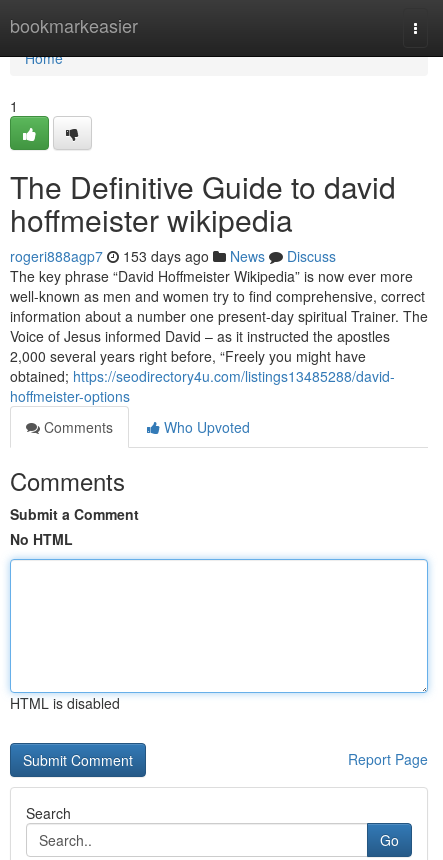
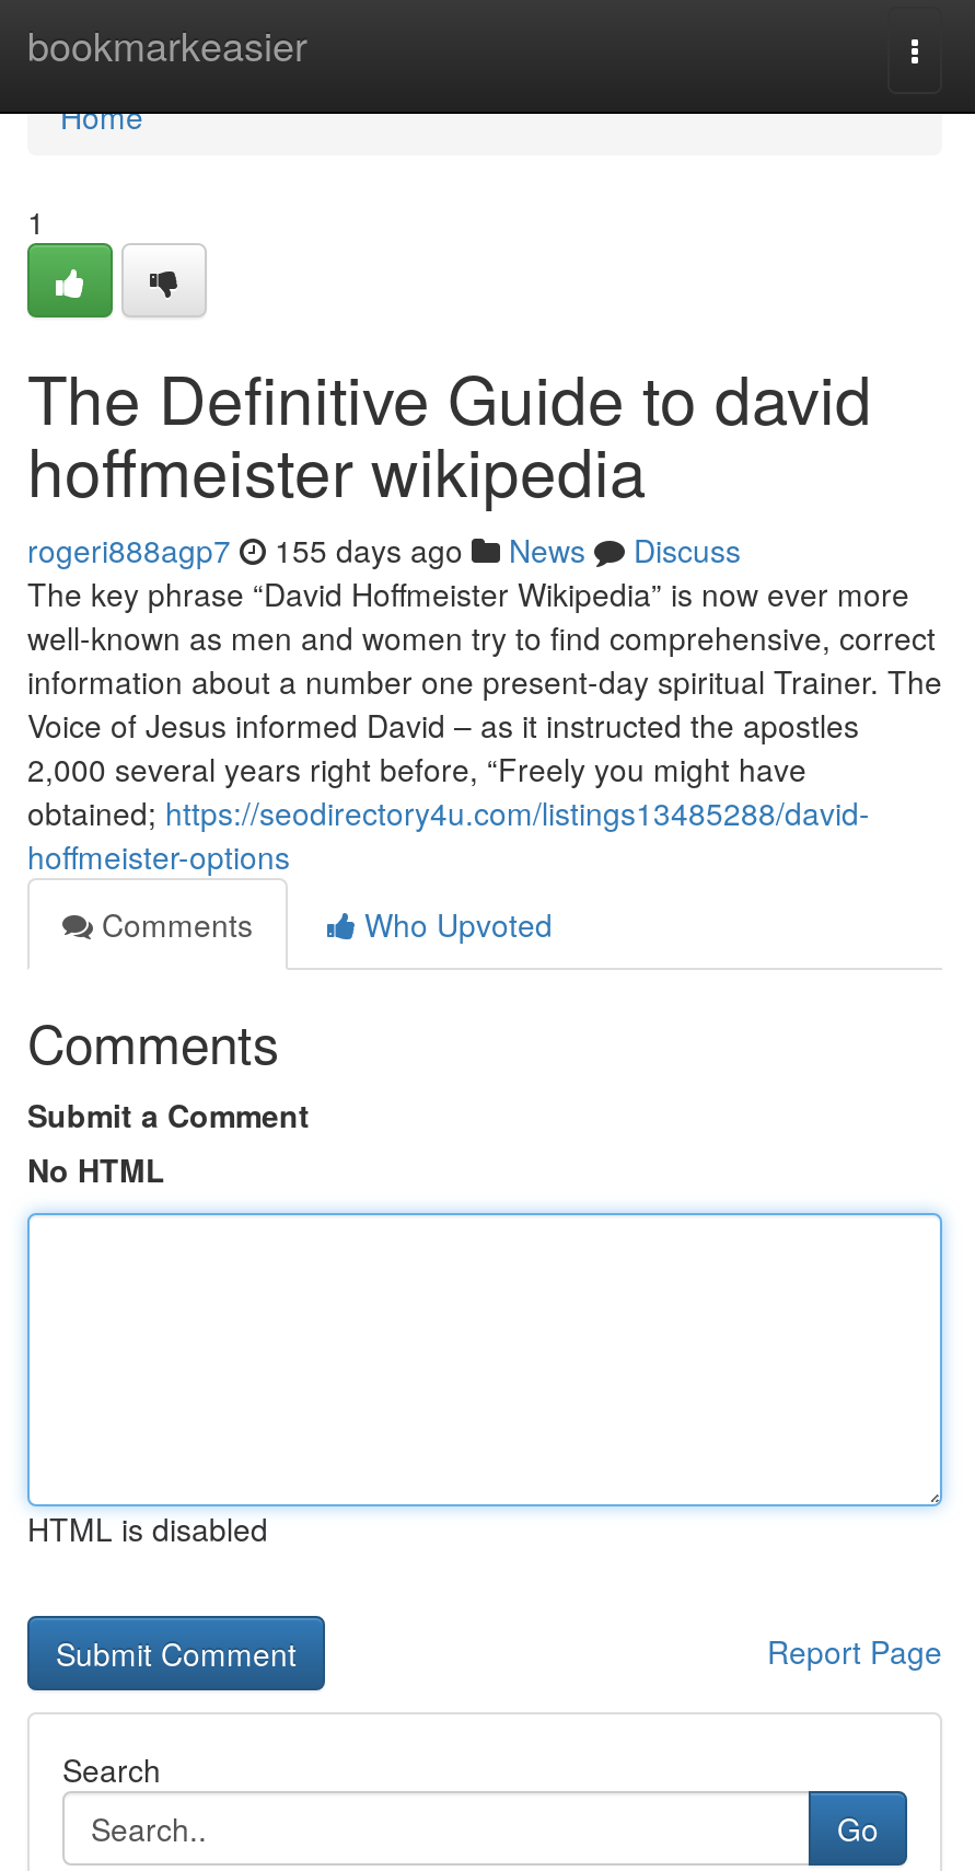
[10,246,336,266] rogeri888agp7 153 days ago News Discuss -> [27,528,741,571] rogeri888agp7 155 days ago News Discuss

